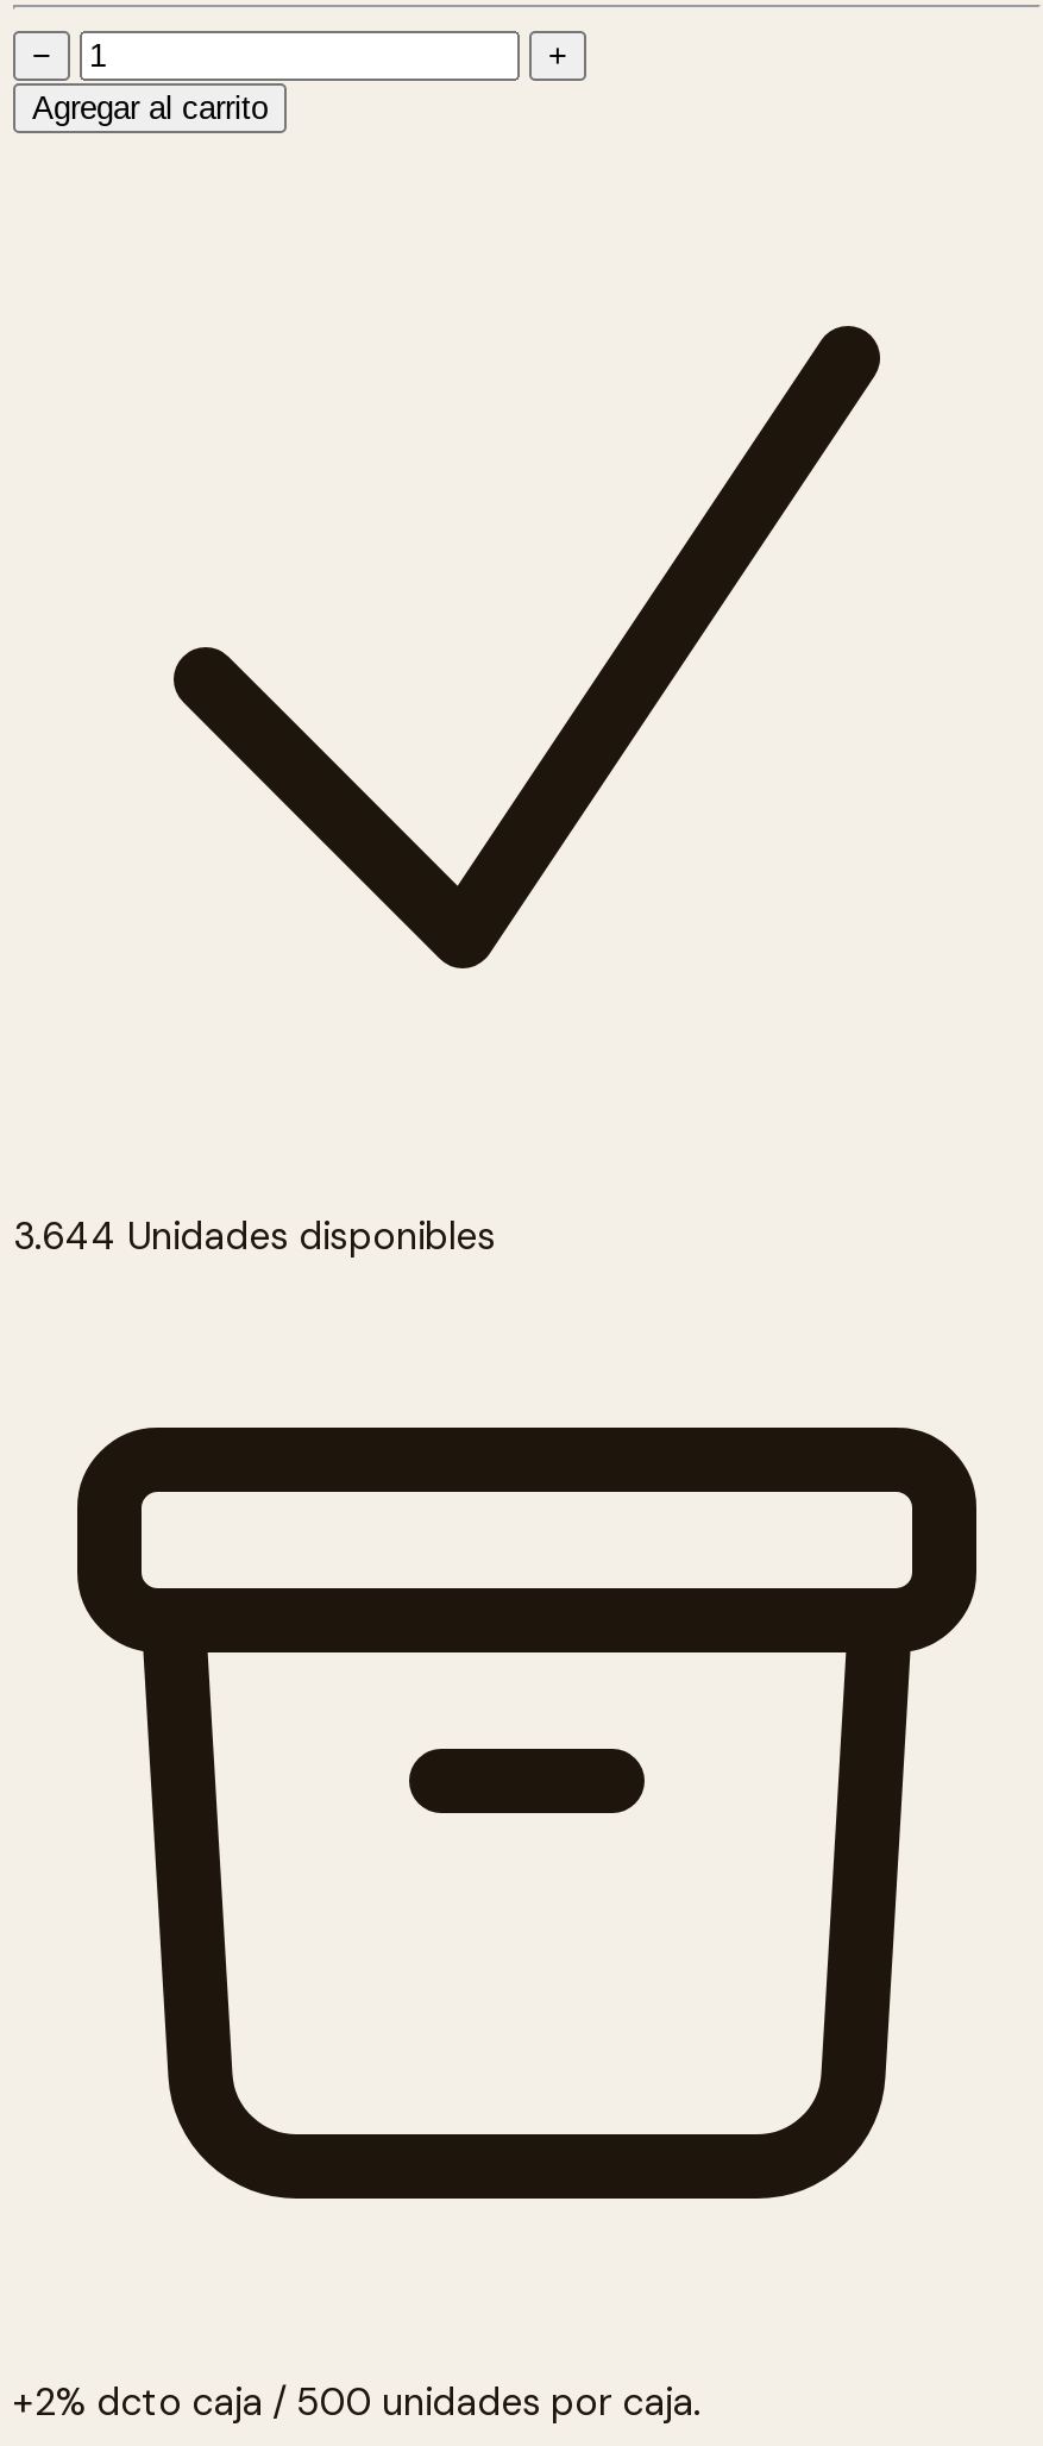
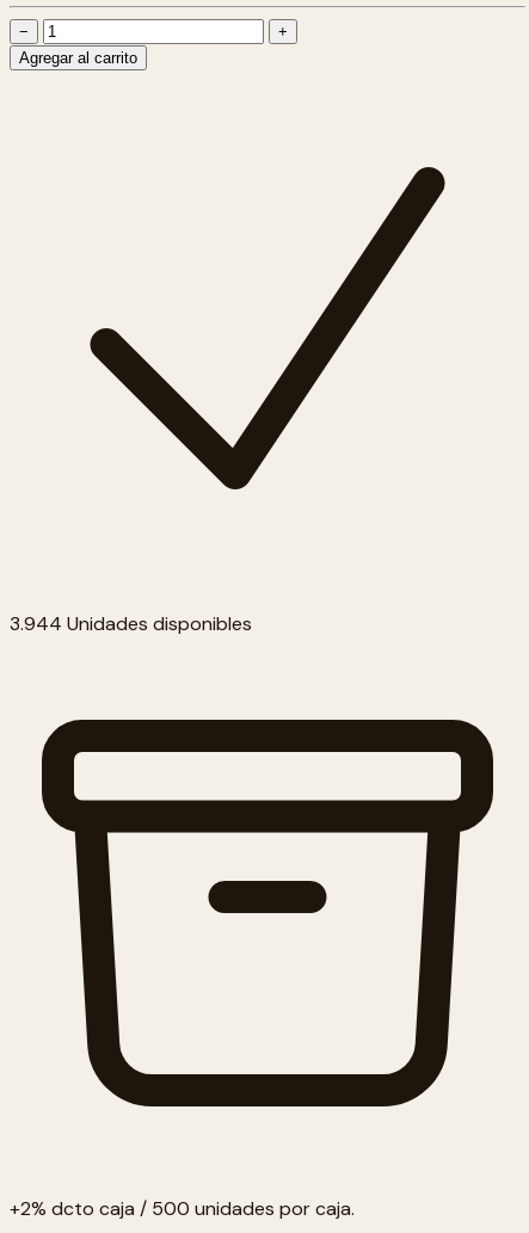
[13,1211,496,1261] 3.644 Unidades disponibles -> [10,611,252,636] 3.944 Unidades disponibles

